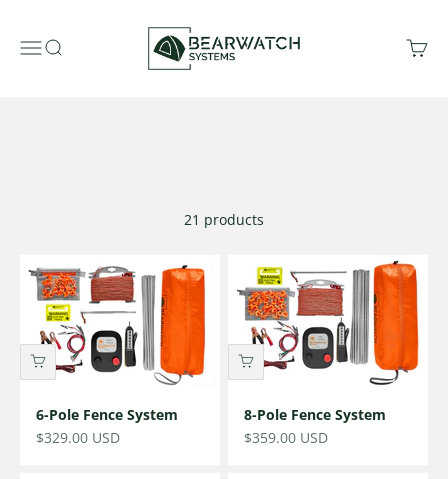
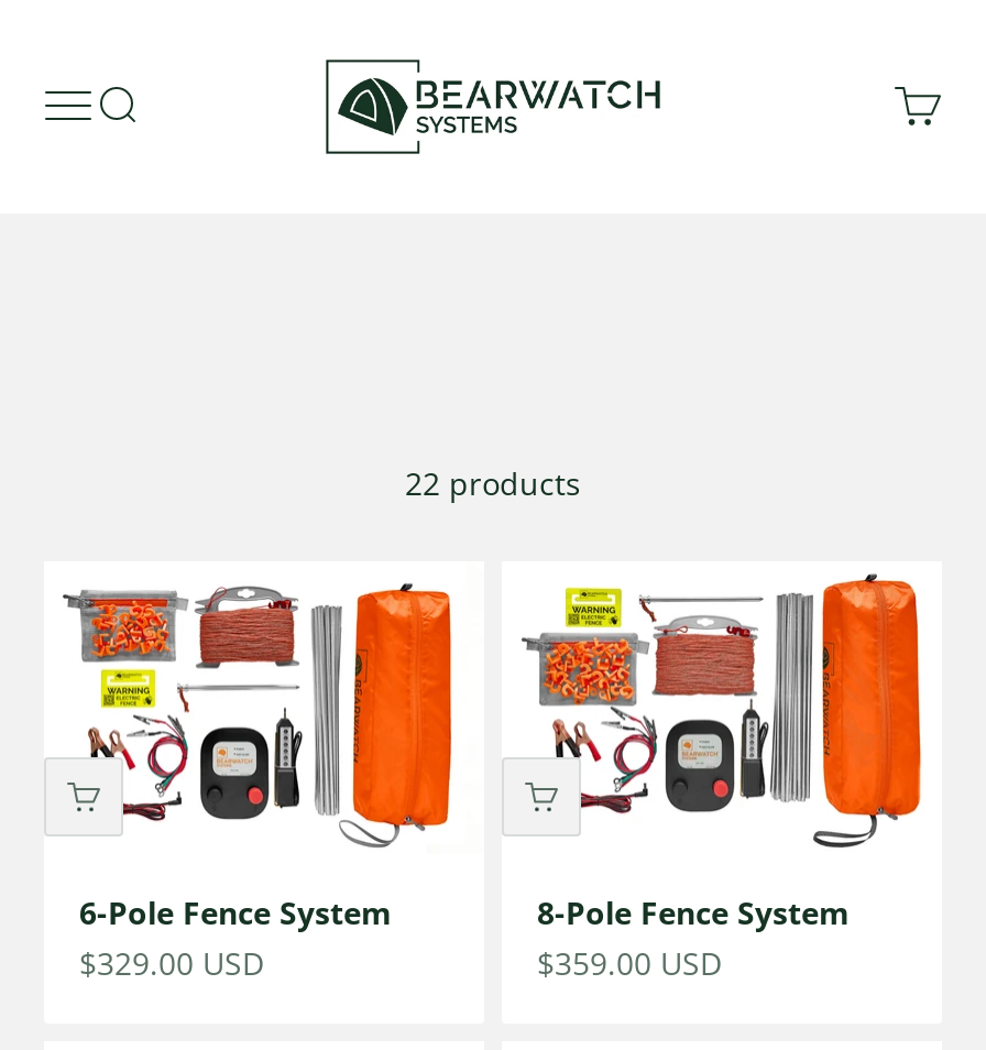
[184,210,264,229] 21 products -> [405,462,581,504] 22 products

